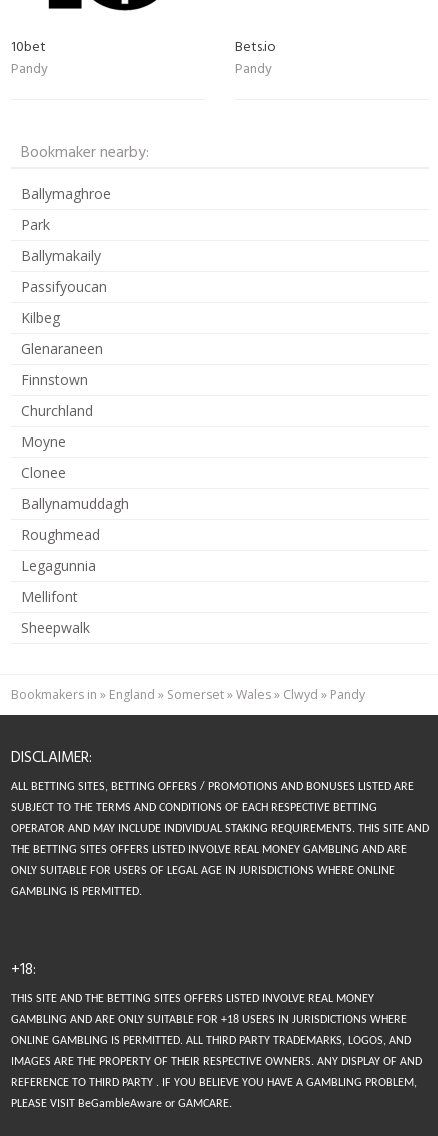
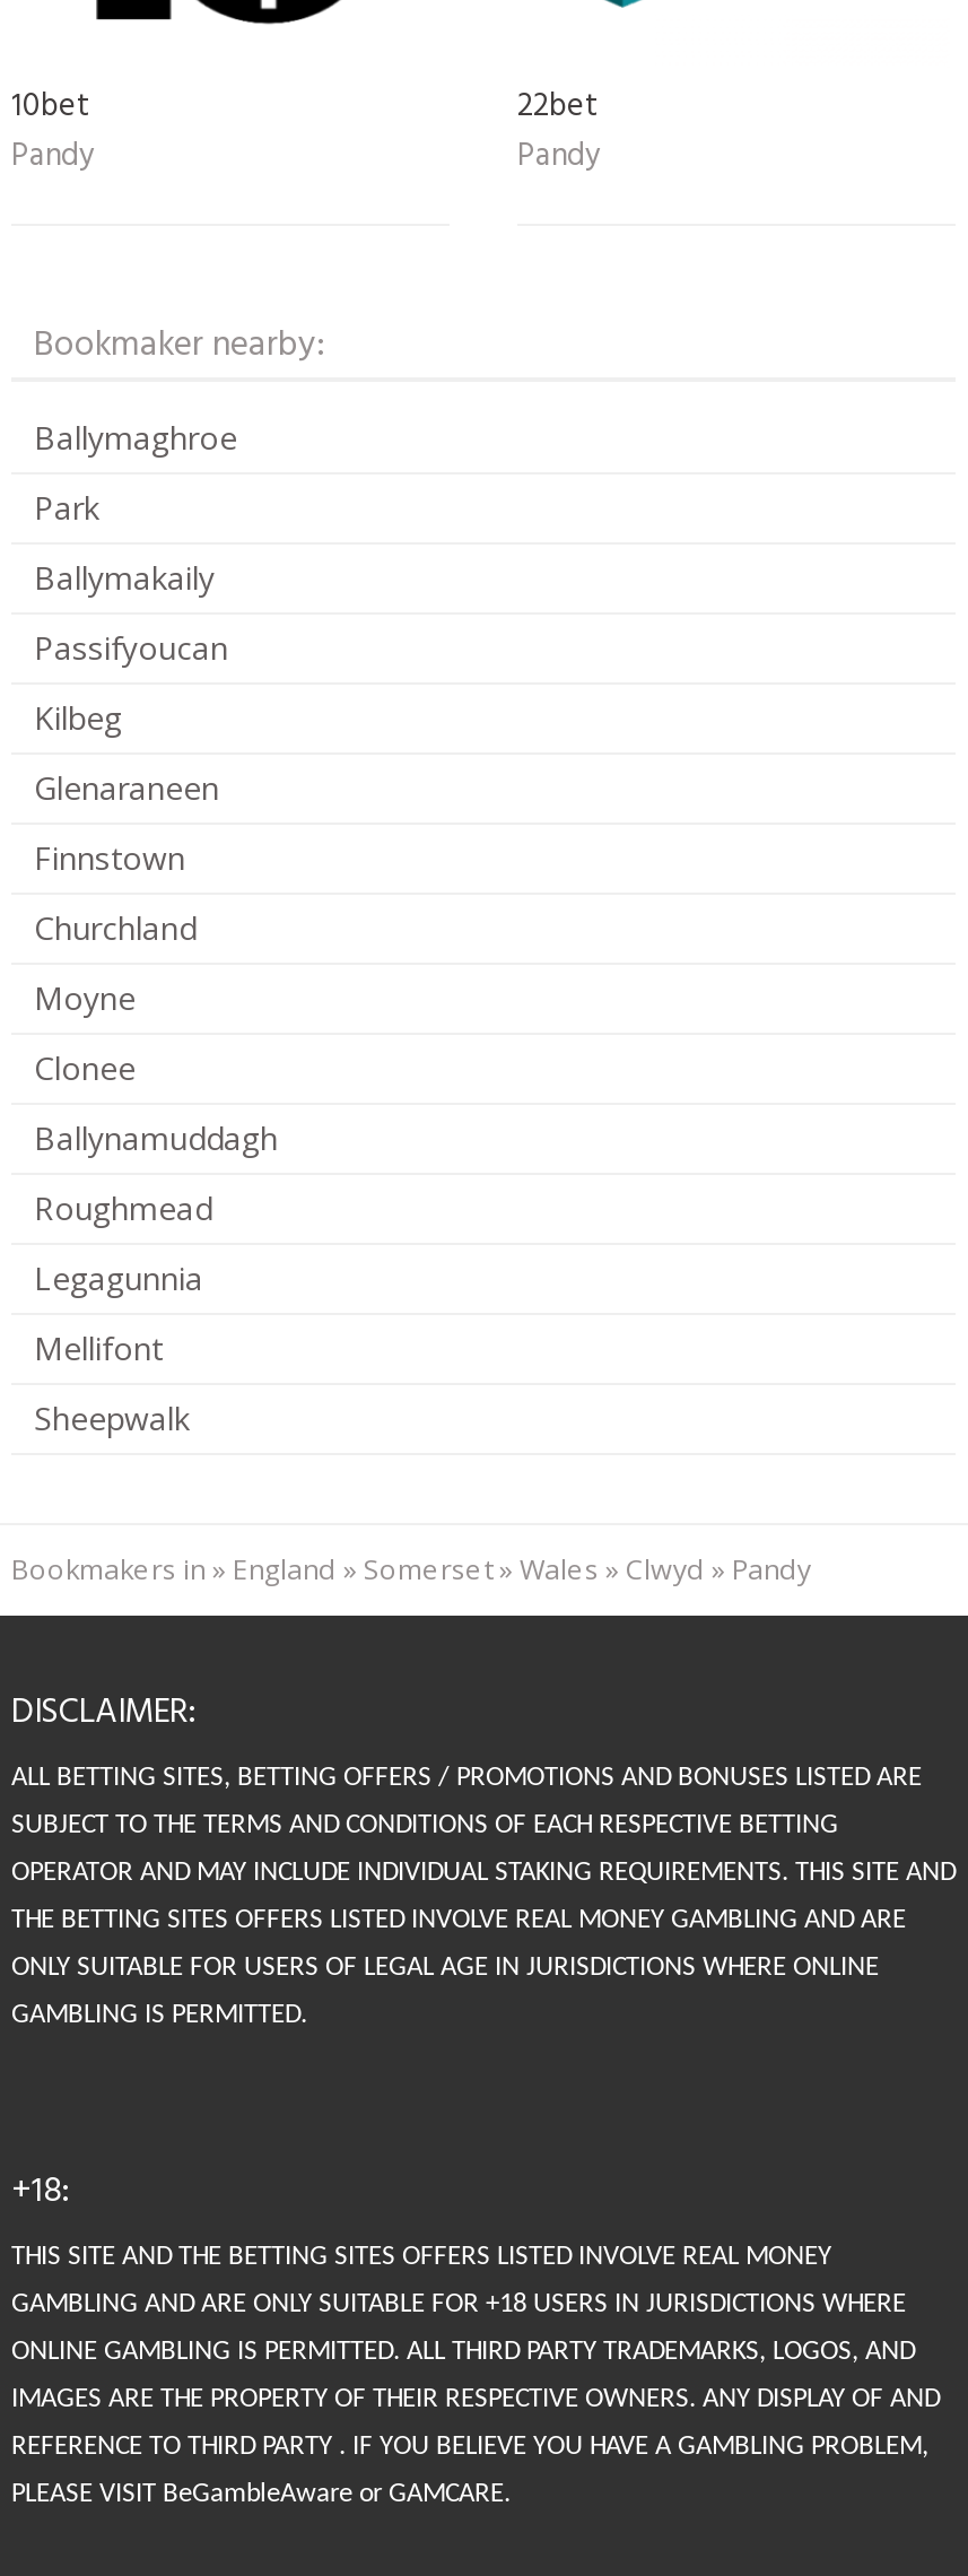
[235,36,276,59] Bets.io -> [517,82,599,134] 22bet

